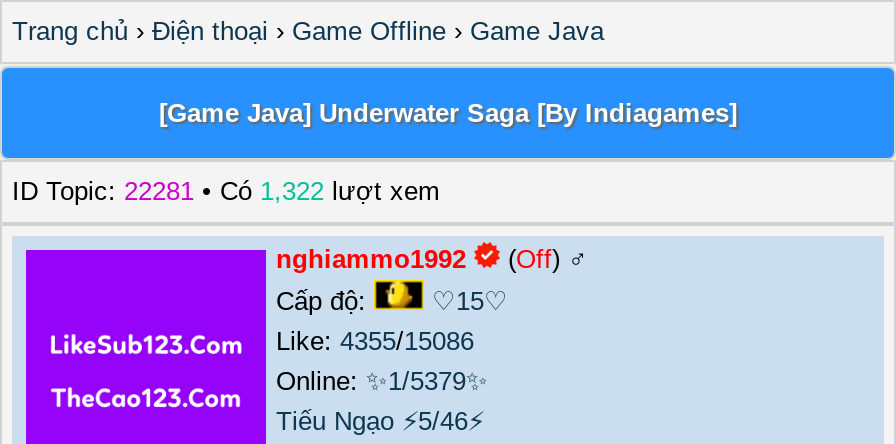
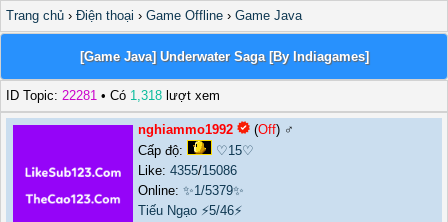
[12,177,440,207] ID Topic: 22281 • Có 1,322 lượt xem -> [6,88,220,103] ID Topic: 22281 • Có 1,318 lượt xem

